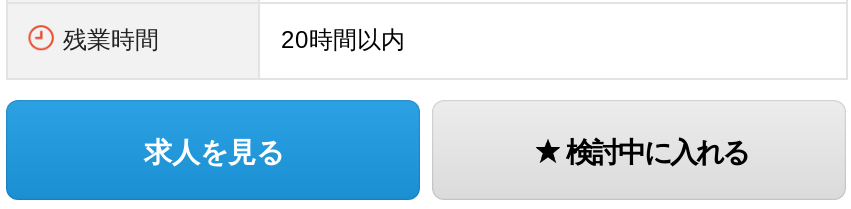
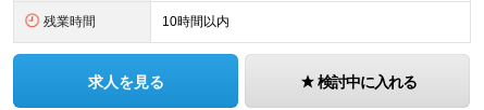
[281,26,405,54] 20時間以内 -> [162,14,230,29] 10時間以内

